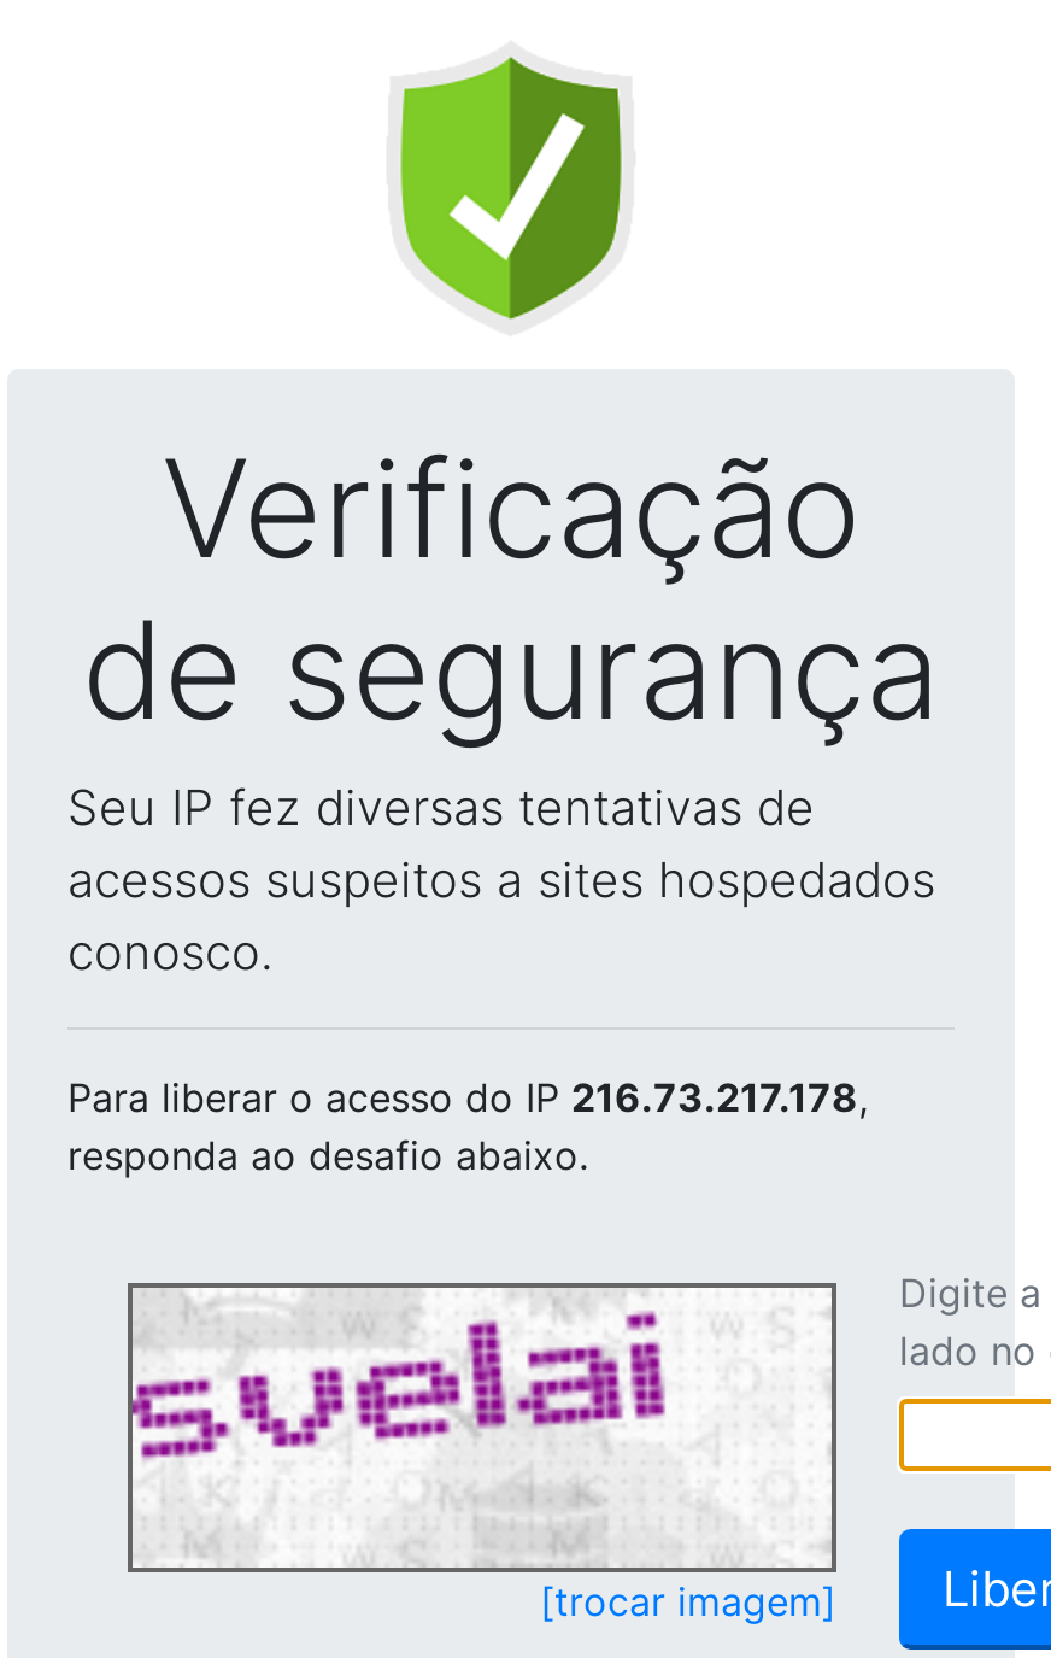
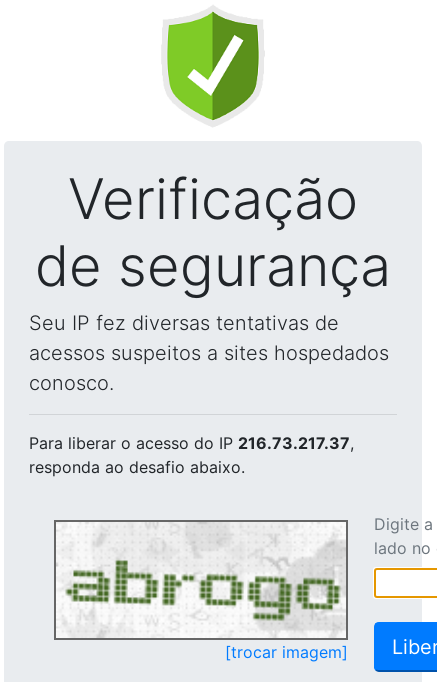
[67,1073,868,1121] Para liberar o acesso do IP 216.73.217.178, -> [29,433,354,453] Para liberar o acesso do IP 216.73.217.37,
[130,1293,827,1563] [image] -> [56,525,343,637] [image]

